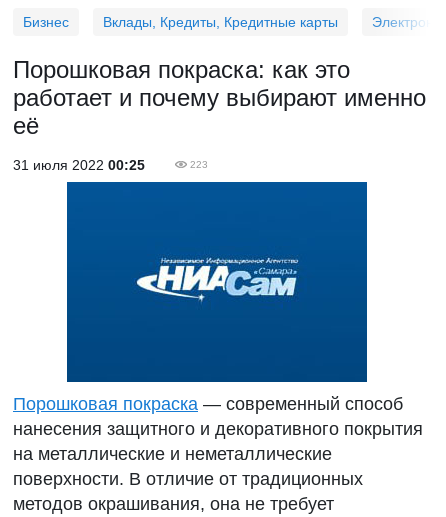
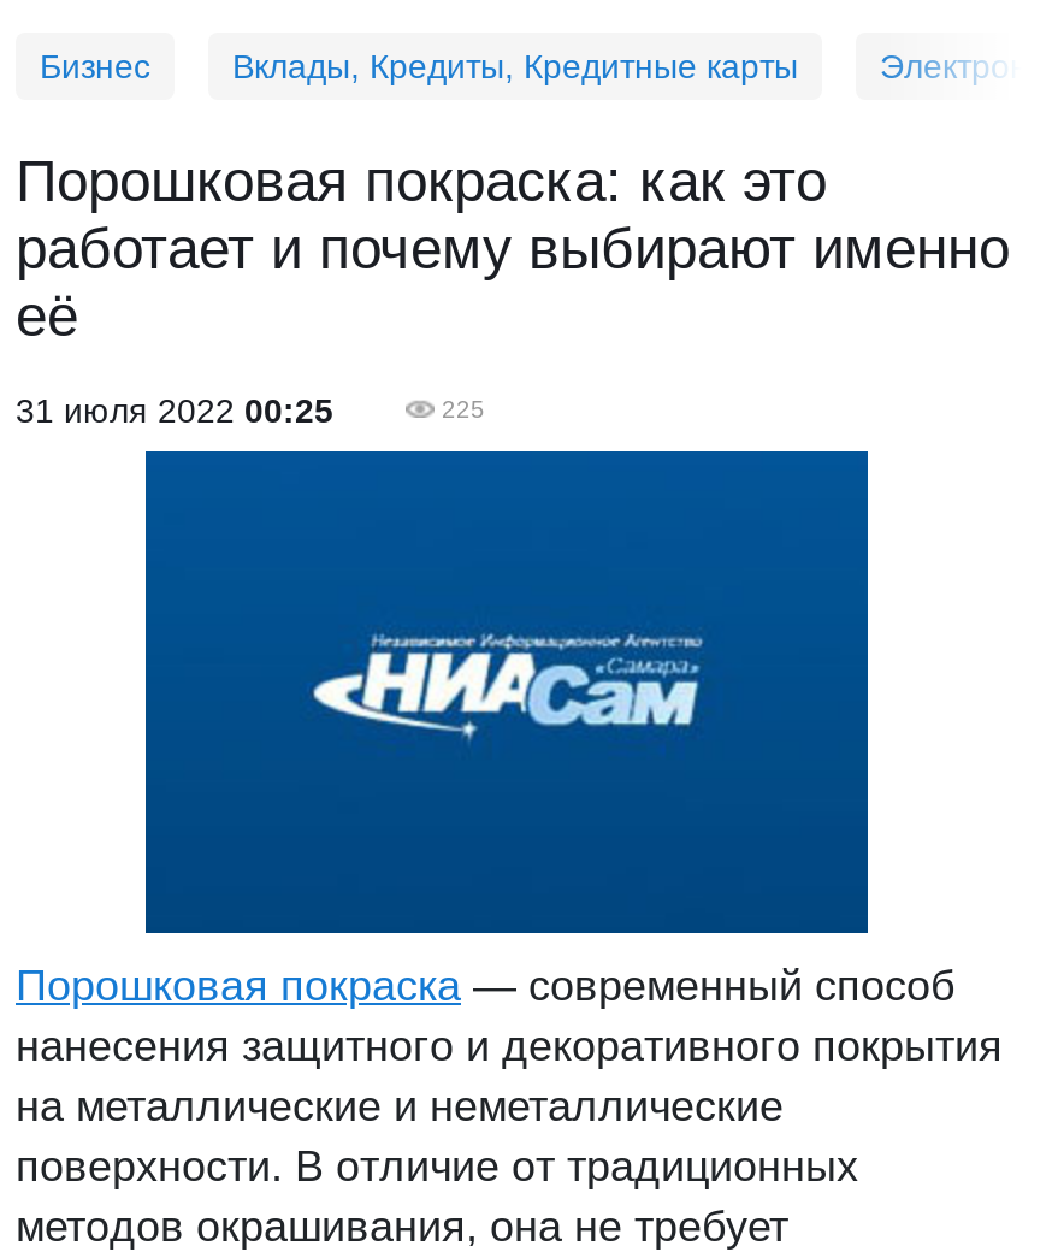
[190,159,208,170] 223 -> [442,396,485,423] 225

